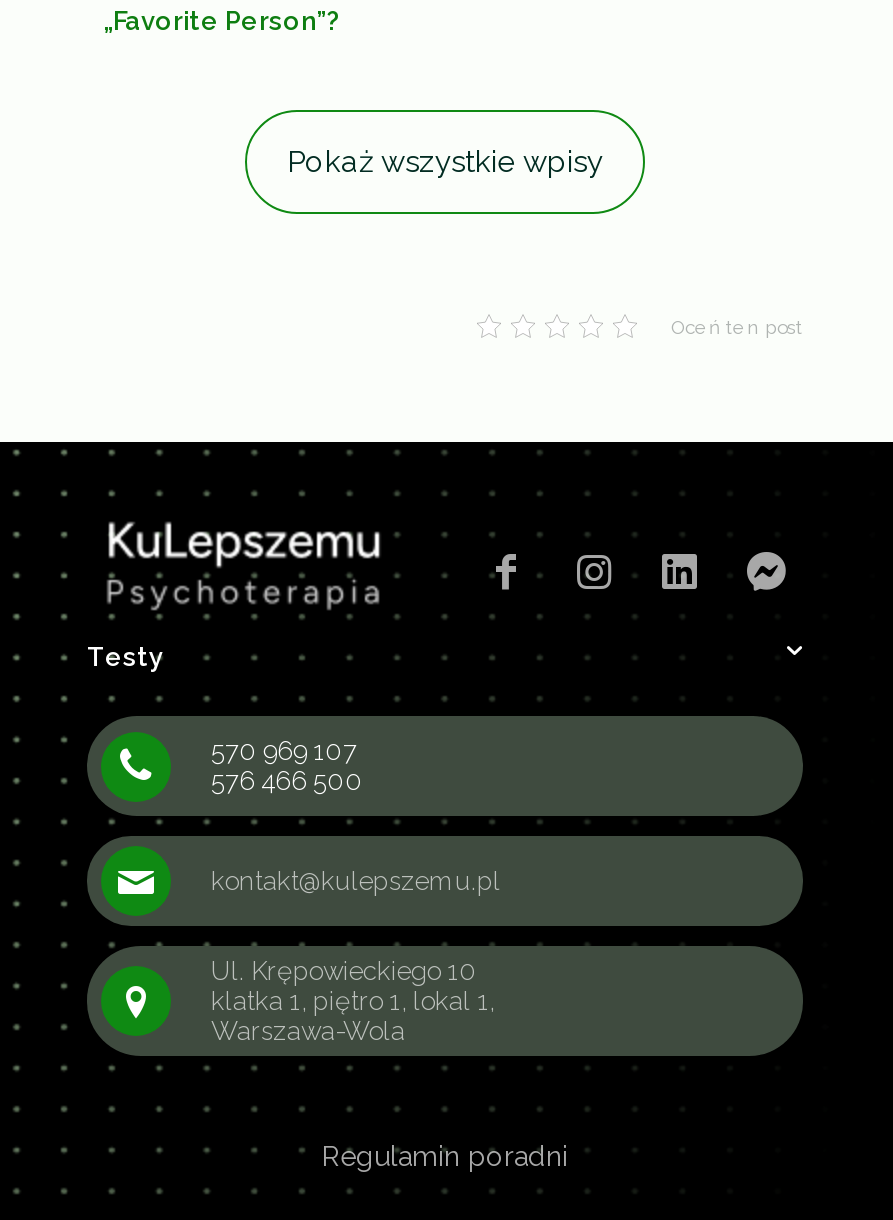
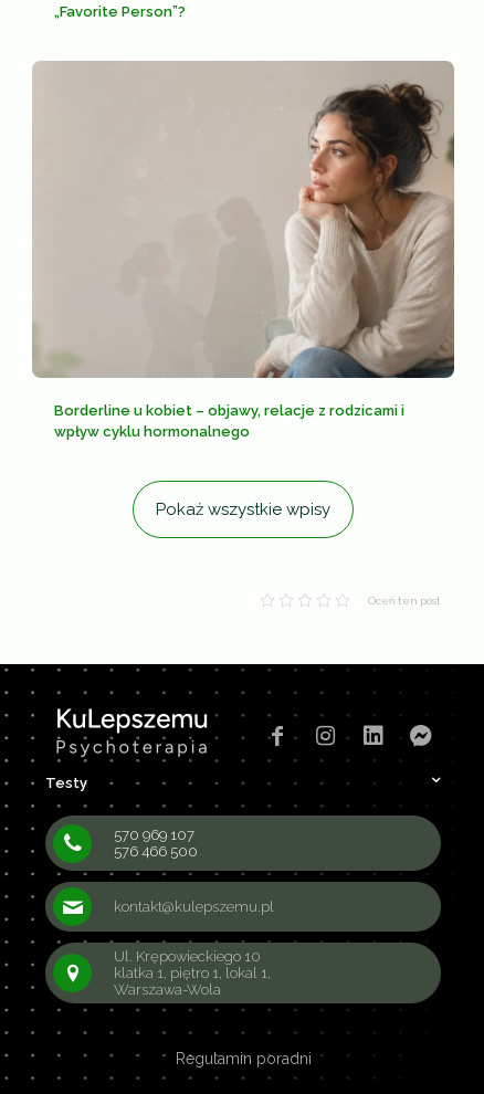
none -> [32,61,455,440] [image] | Borderline u kobiet – objawy, relacje z rodzicami i | wpływ cyklu hormonalnego

